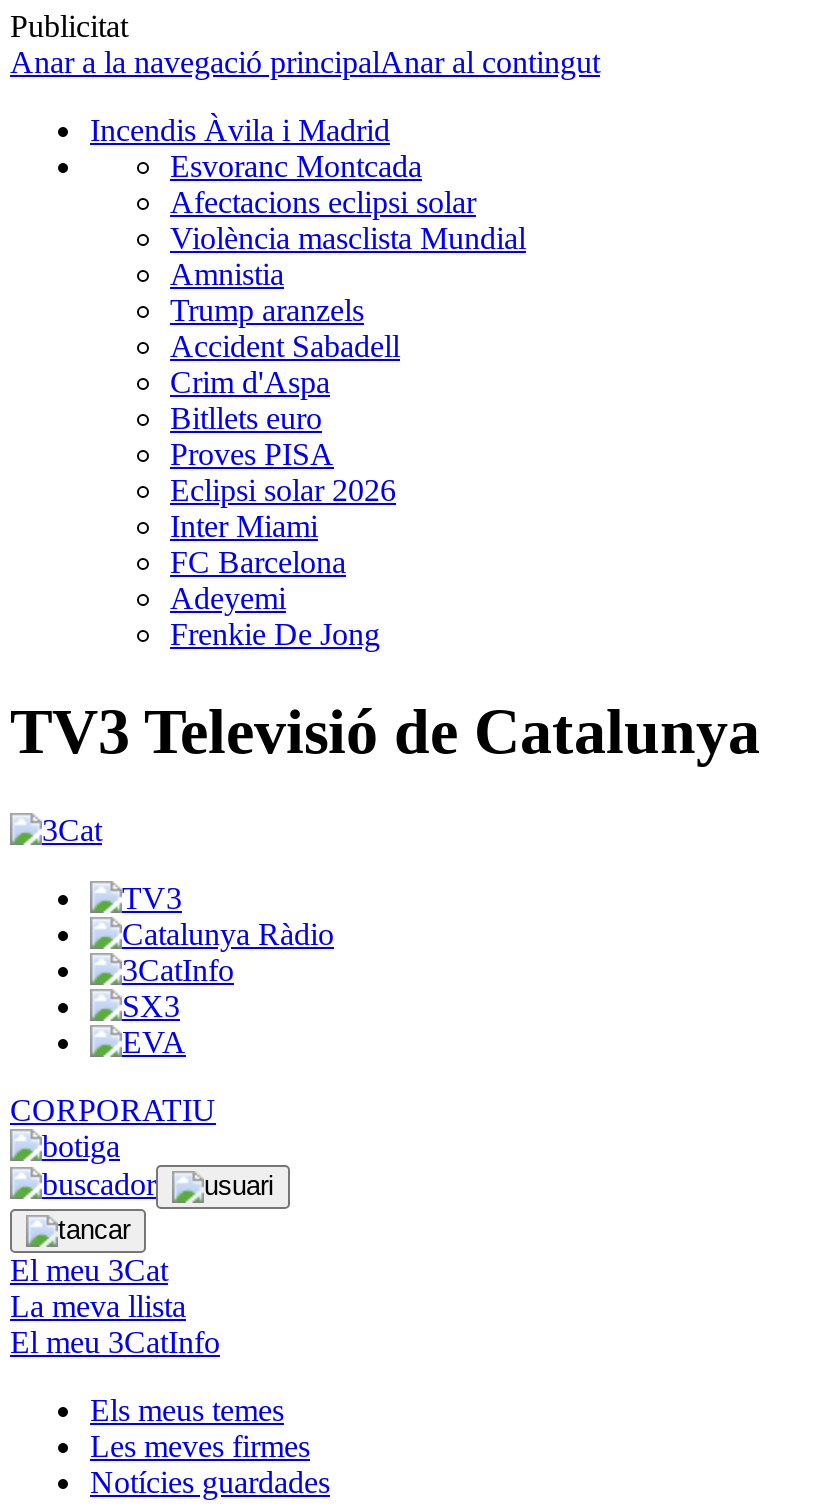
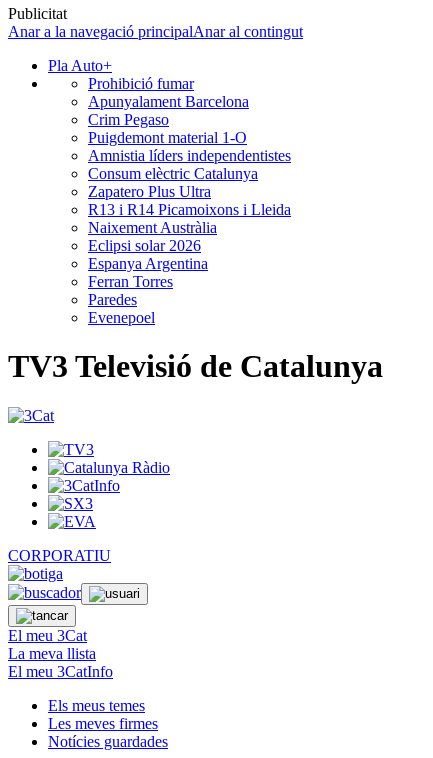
[90,113,526,471] Incendis Àvila i Madrid | Esvoranc Montcada | Afectacions eclipsi solar | Violència masclista Mundial | Amnistia | Trump aranzels | Accident Sabadell | Crim d'Aspa | Bitllets euro | Proves PISA -> [48,57,291,236] Pla Auto+ | Prohibició fumar | Apunyalament Barcelona | Crim Pegaso | Puigdemont material 1-O | Amnistia líders independentistes | Consum elèctric Catalunya | Zapatero Plus Ultra | R13 i R14 Picamoixons i Lleida | Naixement Austràlia
[170,509,380,651] Inter Miami | FC Barcelona | Adeyemi | Frenkie De Jong -> [88,255,208,326] Espanya Argentina | Ferran Torres | Paredes | Evenepoel

